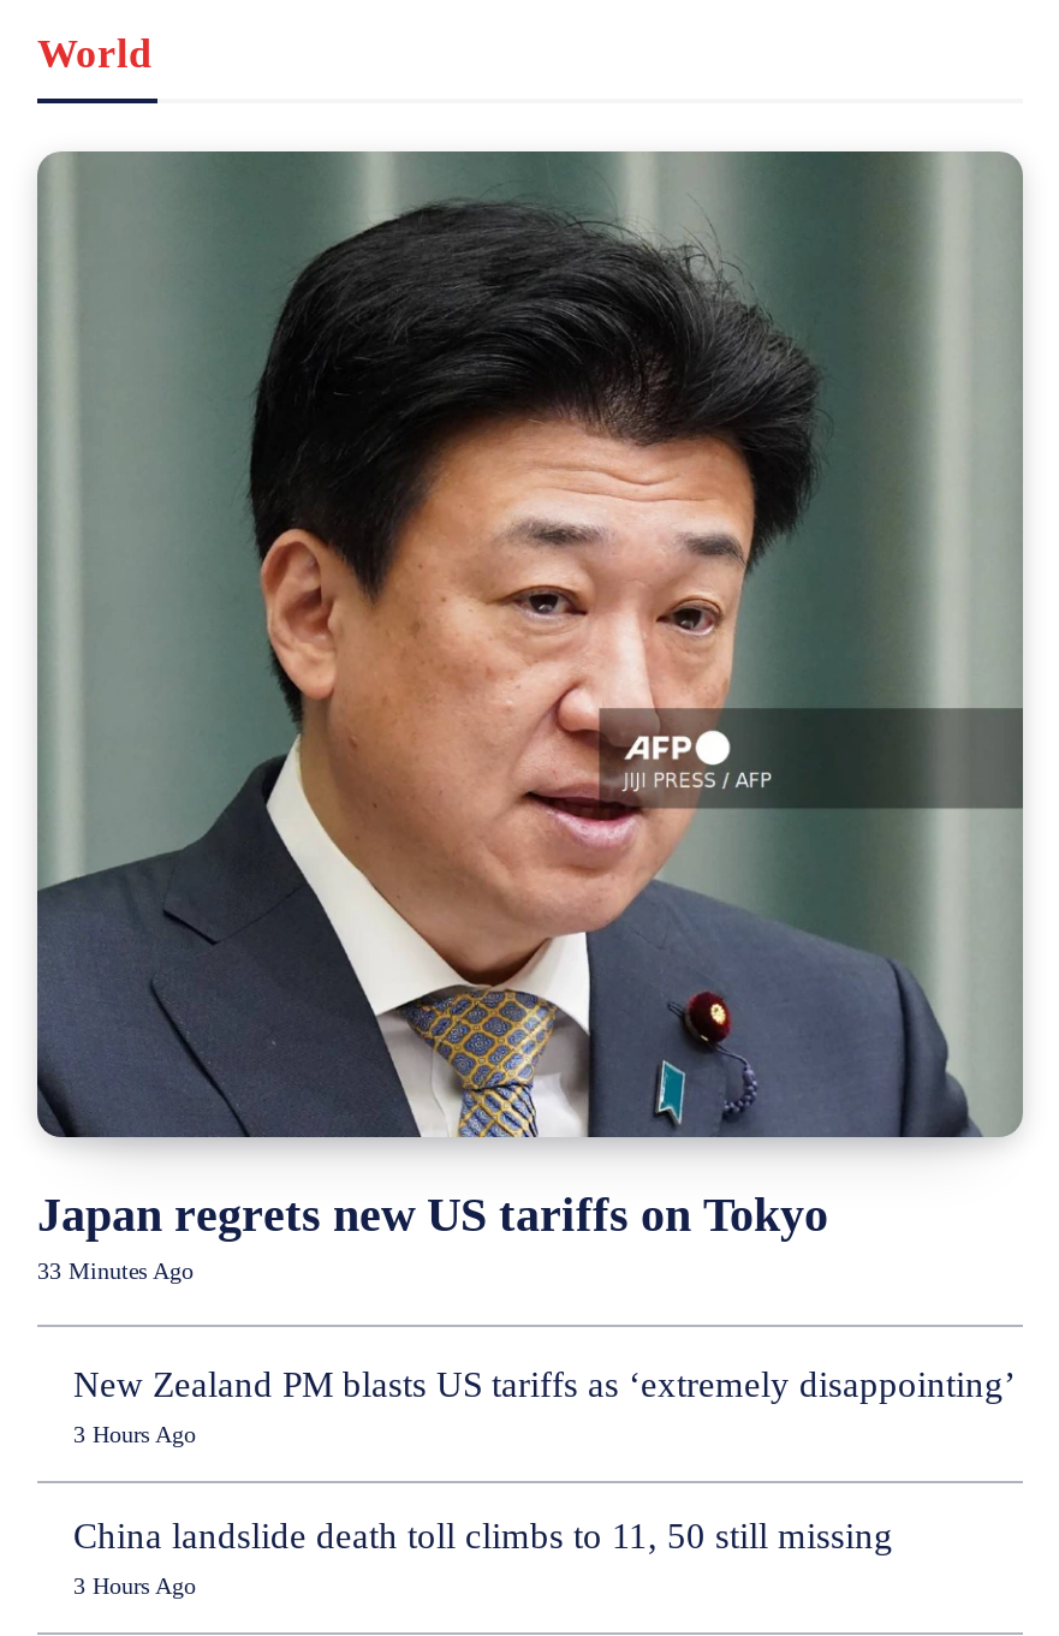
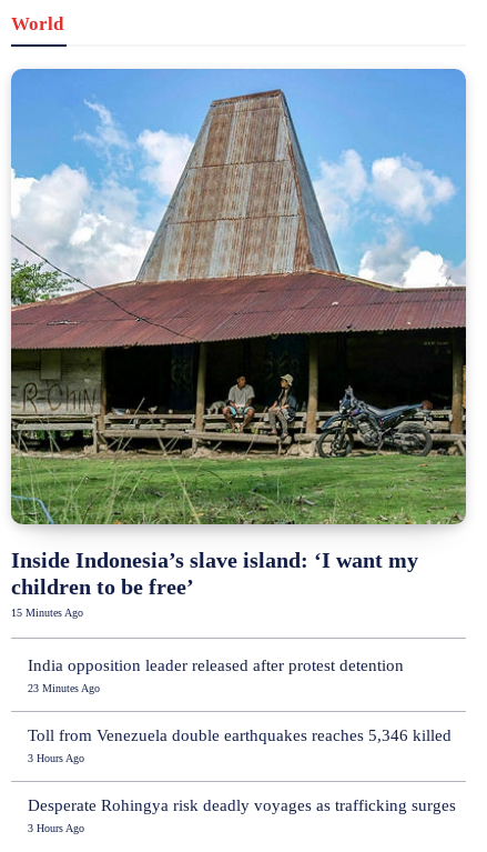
[35,150,1023,1403] [image] | Japan regrets new US tariffs on Tokyo | 33 Minutes Ago | New Zealand PM blasts US tariffs as ‘extremely disappointing’ -> [10,68,466,744] [image] | Inside Indonesia’s slave island: ‘I want my | children to be free’ | 15 Minutes Ago | India opposition leader released after protest detention | 23 Minutes Ago | Toll from Venezuela double earthquakes reaches 5,346 killed
[73,1516,893,1555] China landslide death toll climbs to 11, 50 still missing -> [28,797,456,814] Desperate Rohingya risk deadly voyages as trafficking surges

